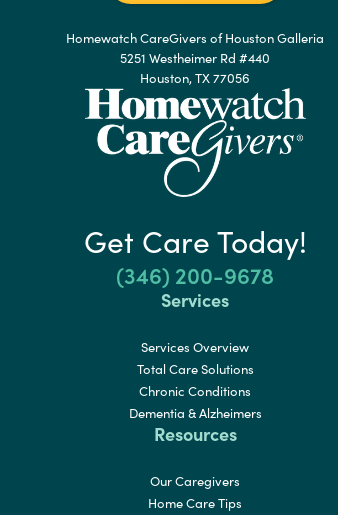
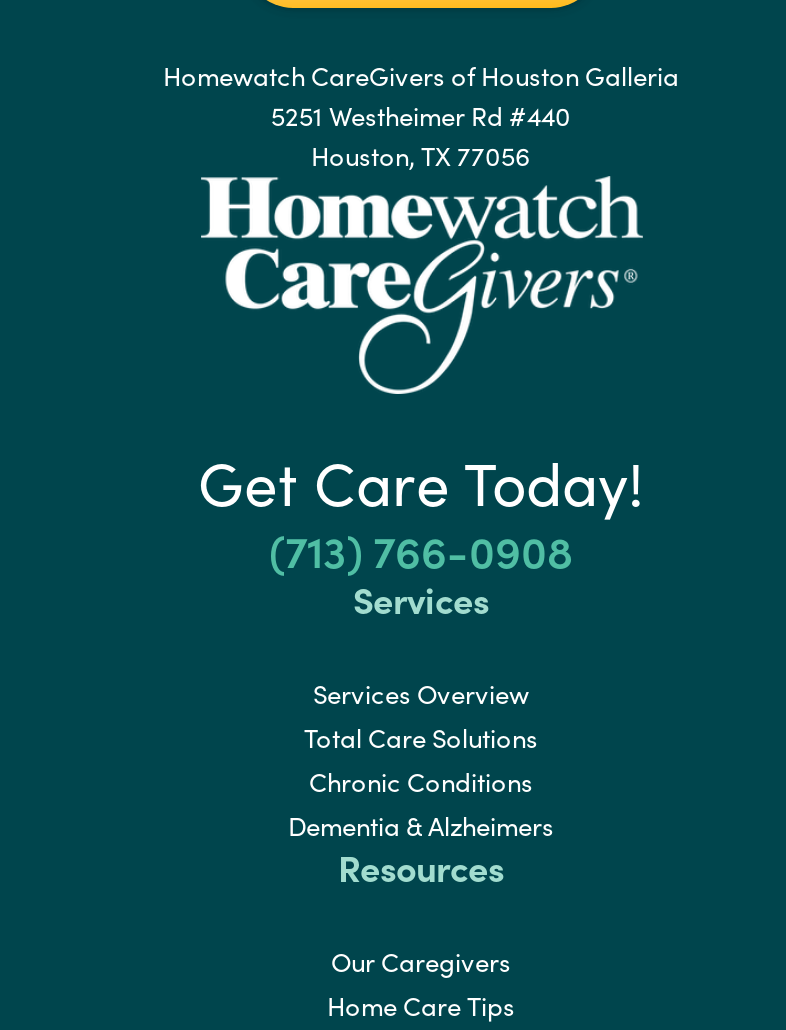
[116,260,274,290] (346) 200-9678 -> [269,520,573,580] (713) 766-0908

